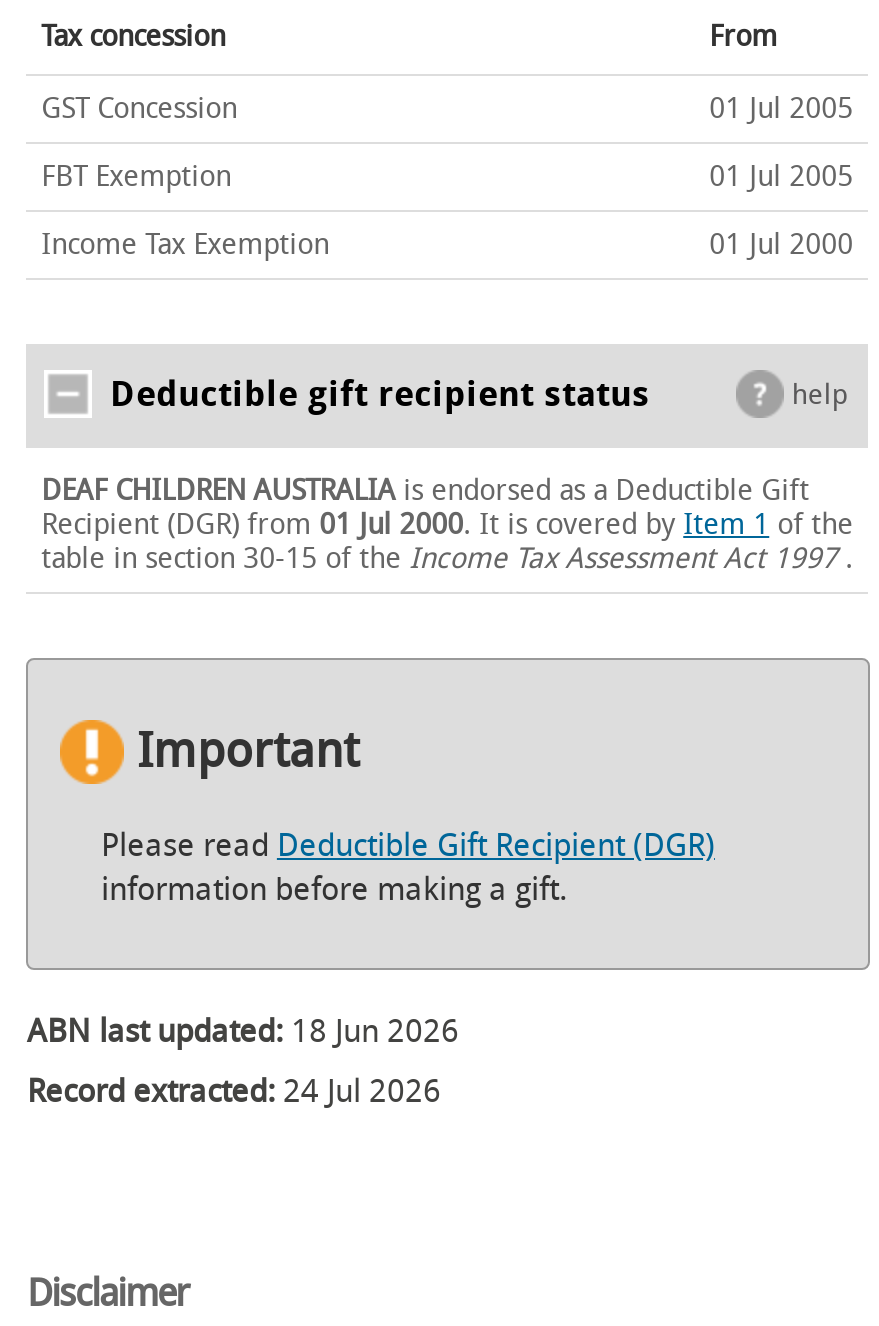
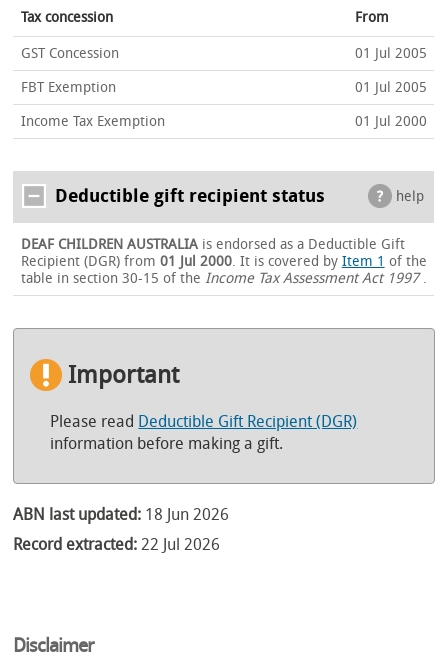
[27,1072,441,1110] Record extracted: 24 Jul 2026 -> [13,535,220,554] Record extracted: 22 Jul 2026

